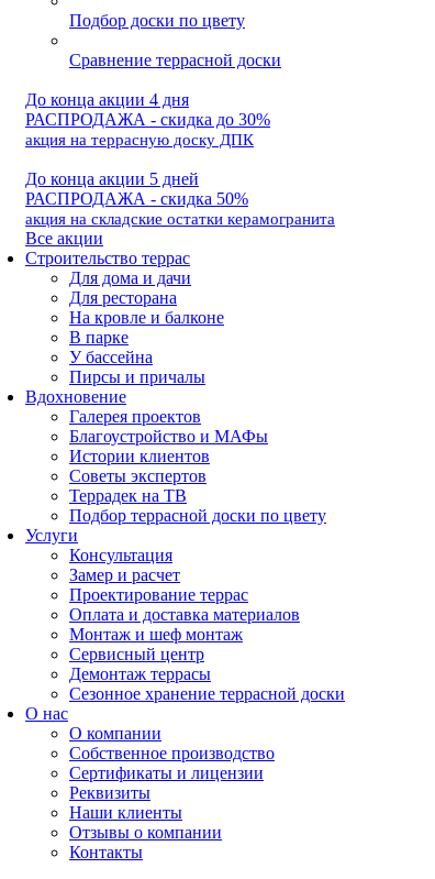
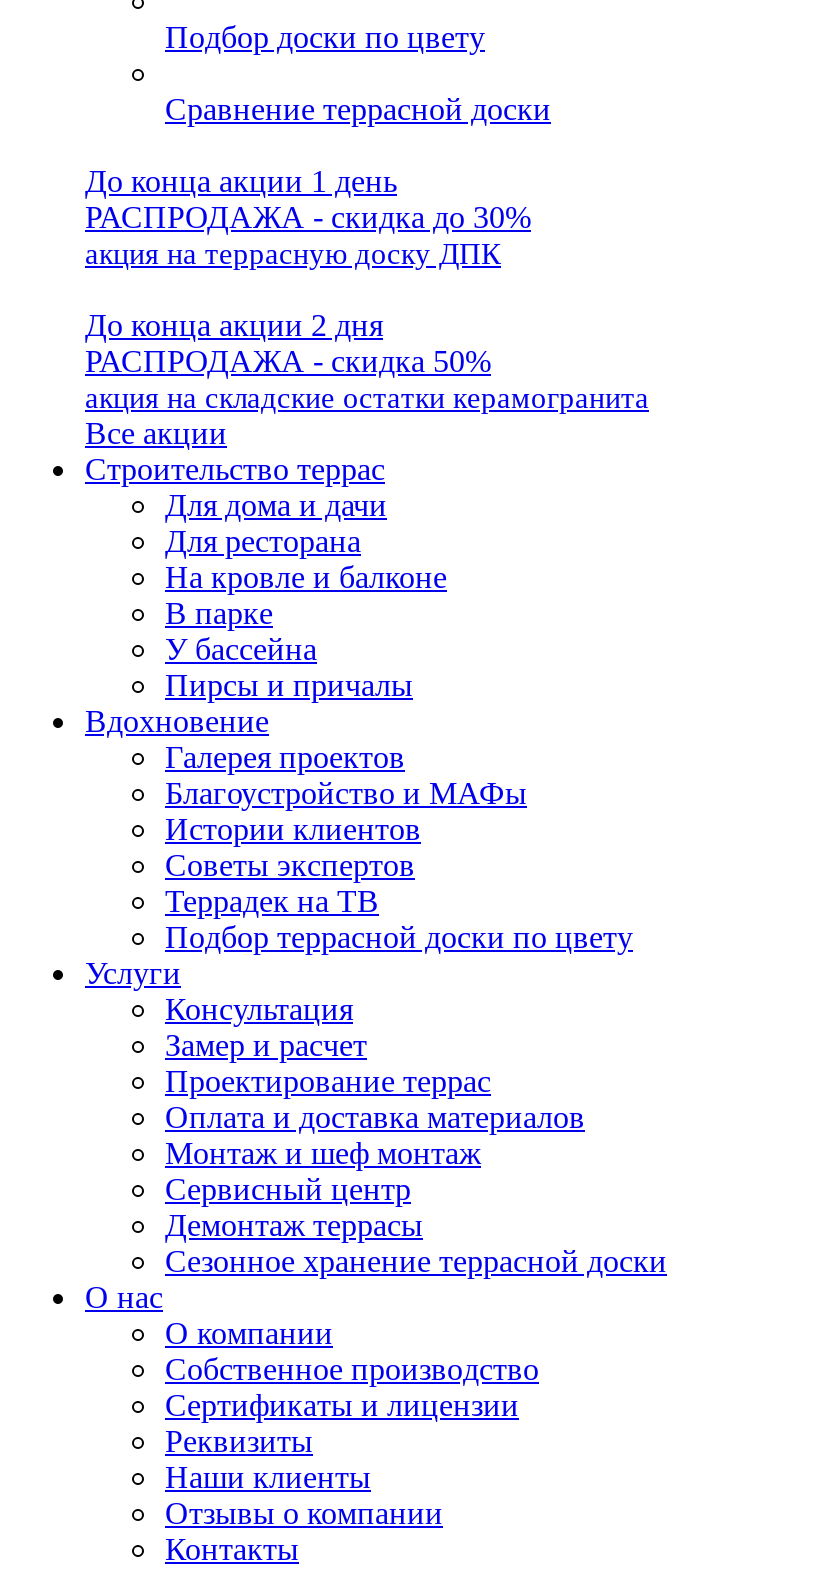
[25,90,189,109] До конца акции 4 дня -> [85,164,397,198] До конца акции 1 день
[25,169,199,188] До конца акции 5 дней -> [85,308,383,342] До конца акции 2 дня

